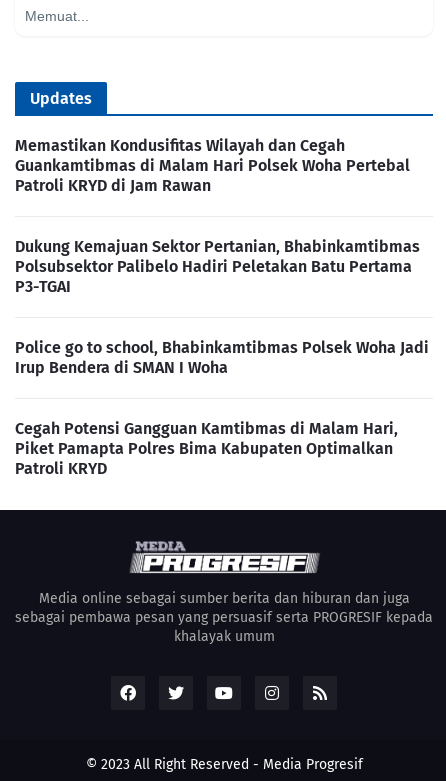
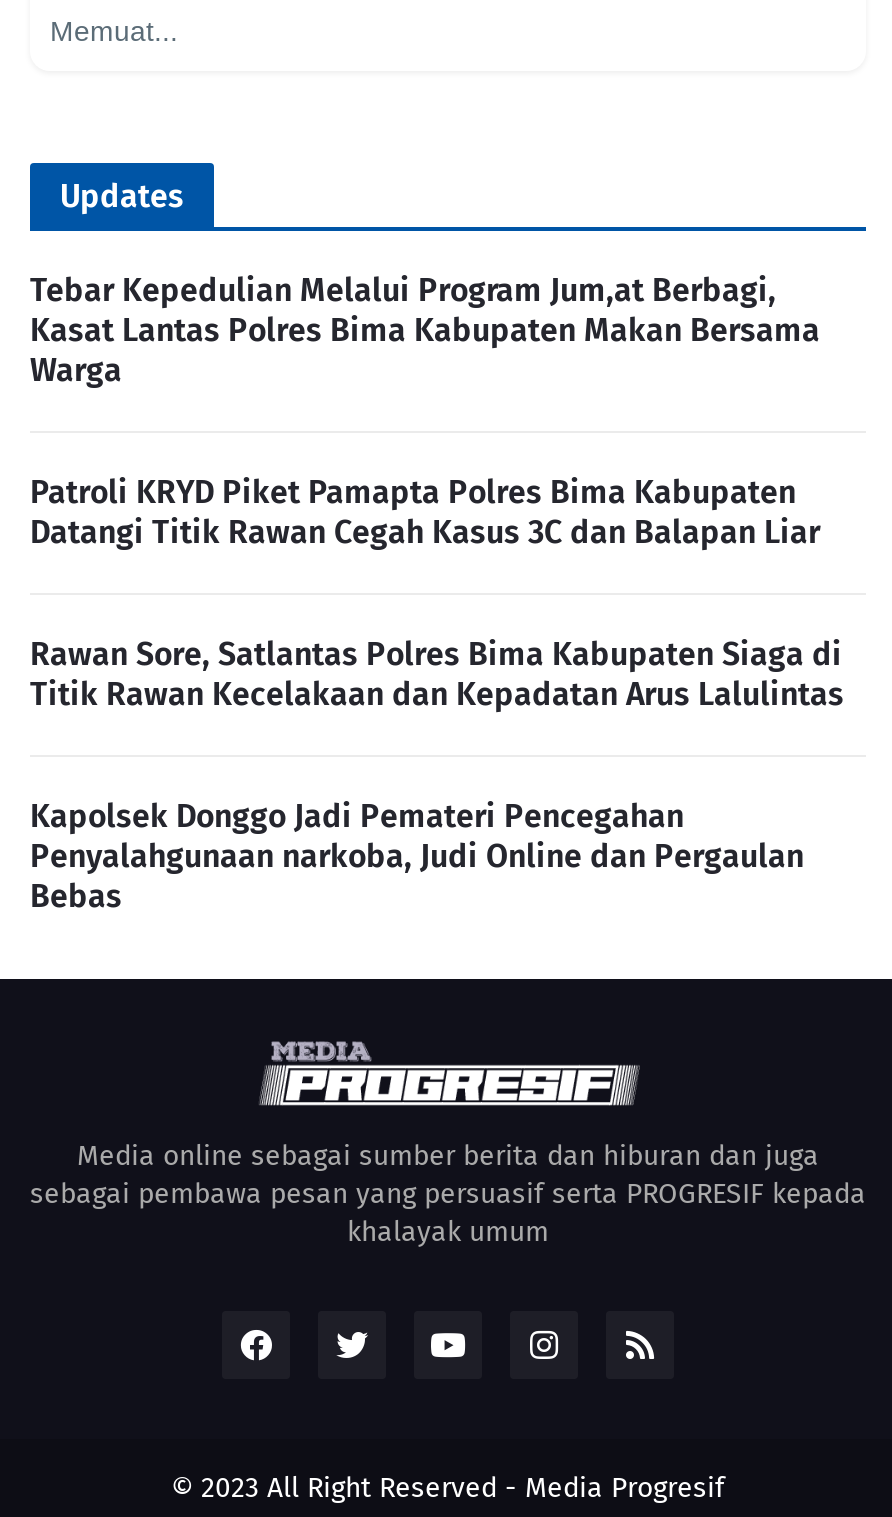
[15,136,410,195] Memastikan Kondusifitas Wilayah dan Cegah | Guankamtibmas di Malam Hari Polsek Woha Pertebal | Patroli KRYD di Jam Rawan -> [30,271,820,389] Tebar Kepedulian Melalui Program Jum,at Berbagi, | Kasat Lantas Polres Bima Kabupaten Makan Bersama | Warga
[15,237,420,296] Dukung Kemajuan Sektor Pertanian, Bhabinkamtibmas | Polsubsektor Palibelo Hadiri Peletakan Batu Pertama | P3-TGAI -> [30,473,820,551] Patroli KRYD Piket Pamapta Polres Bima Kabupaten | Datangi Titik Rawan Cegah Kasus 3C dan Balapan Liar
[15,338,429,377] Police go to school, Bhabinkamtibmas Polsek Woha Jadi | Irup Bendera di SMAN I Woha -> [30,635,844,713] Rawan Sore, Satlantas Polres Bima Kabupaten Siaga di | Titik Rawan Kecelakaan dan Kepadatan Arus Lalulintas
[15,419,398,478] Cegah Potensi Gangguan Kamtibmas di Malam Hari, | Piket Pamapta Polres Bima Kabupaten Optimalkan | Patroli KRYD -> [30,797,804,915] Kapolsek Donggo Jadi Pemateri Pencegahan | Penyalahgunaan narkoba, Judi Online dan Pergaulan | Bebas

